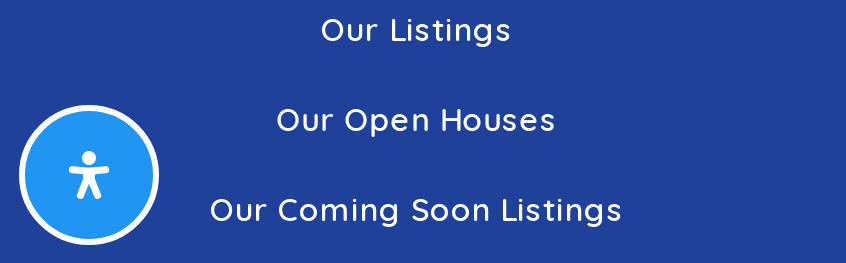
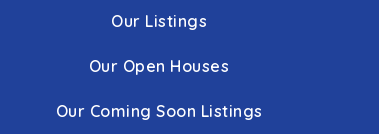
[17,103,161,247] [image] -> none

